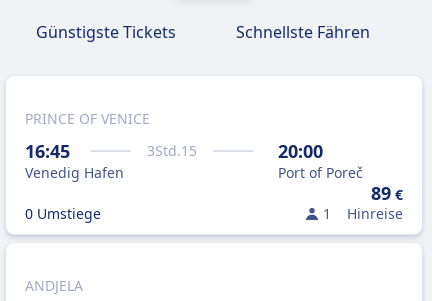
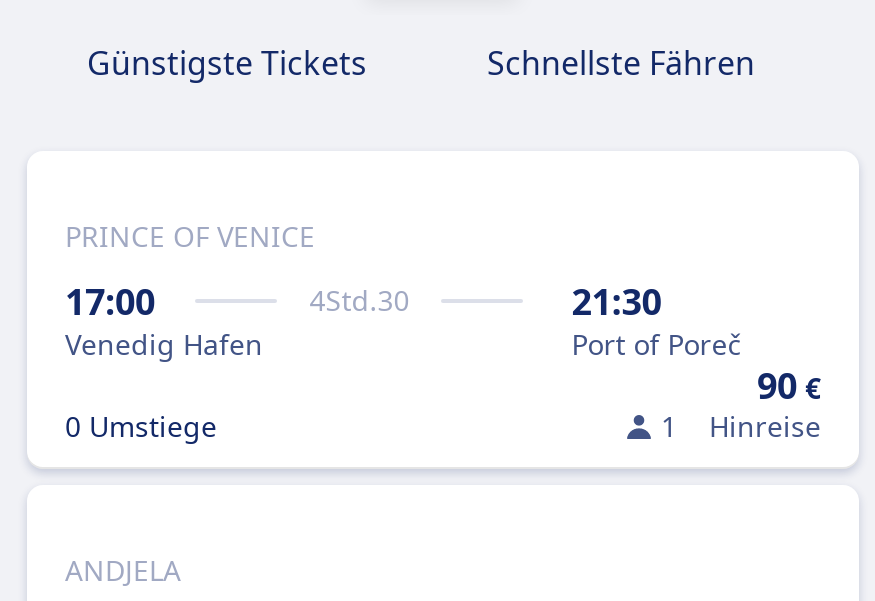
[25,139,70,163] 16:45 -> [65,277,155,325] 17:00
[147,141,197,160] 3Std.15 -> [309,281,409,319] 4Std.30
[278,139,323,163] 20:00 -> [572,277,662,325] 21:30
[371,181,403,205] 89 € -> [757,361,821,409] 90 €

